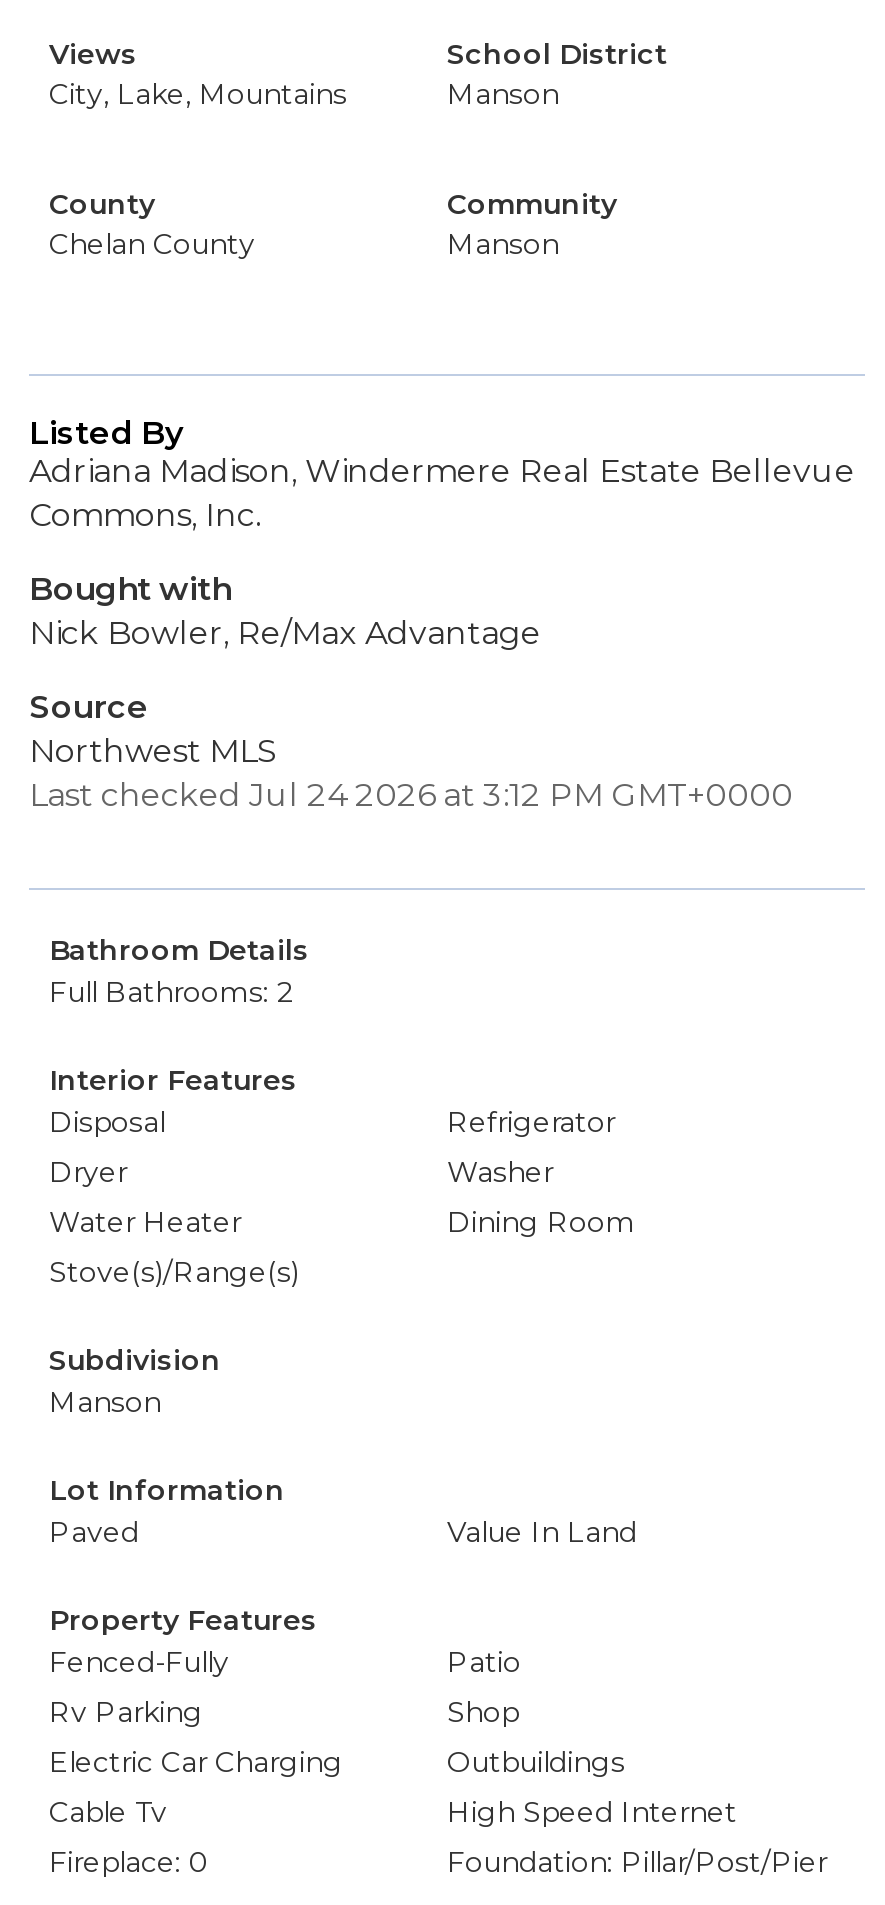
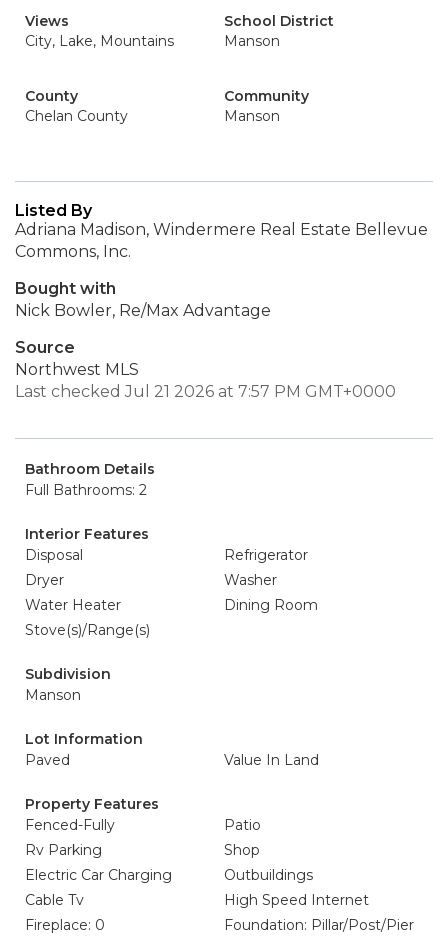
[29,776,793,814] Last checked Jul 24 2026 at 3:12 PM GMT+0000 -> [15,382,396,401] Last checked Jul 21 2026 at 7:57 PM GMT+0000

